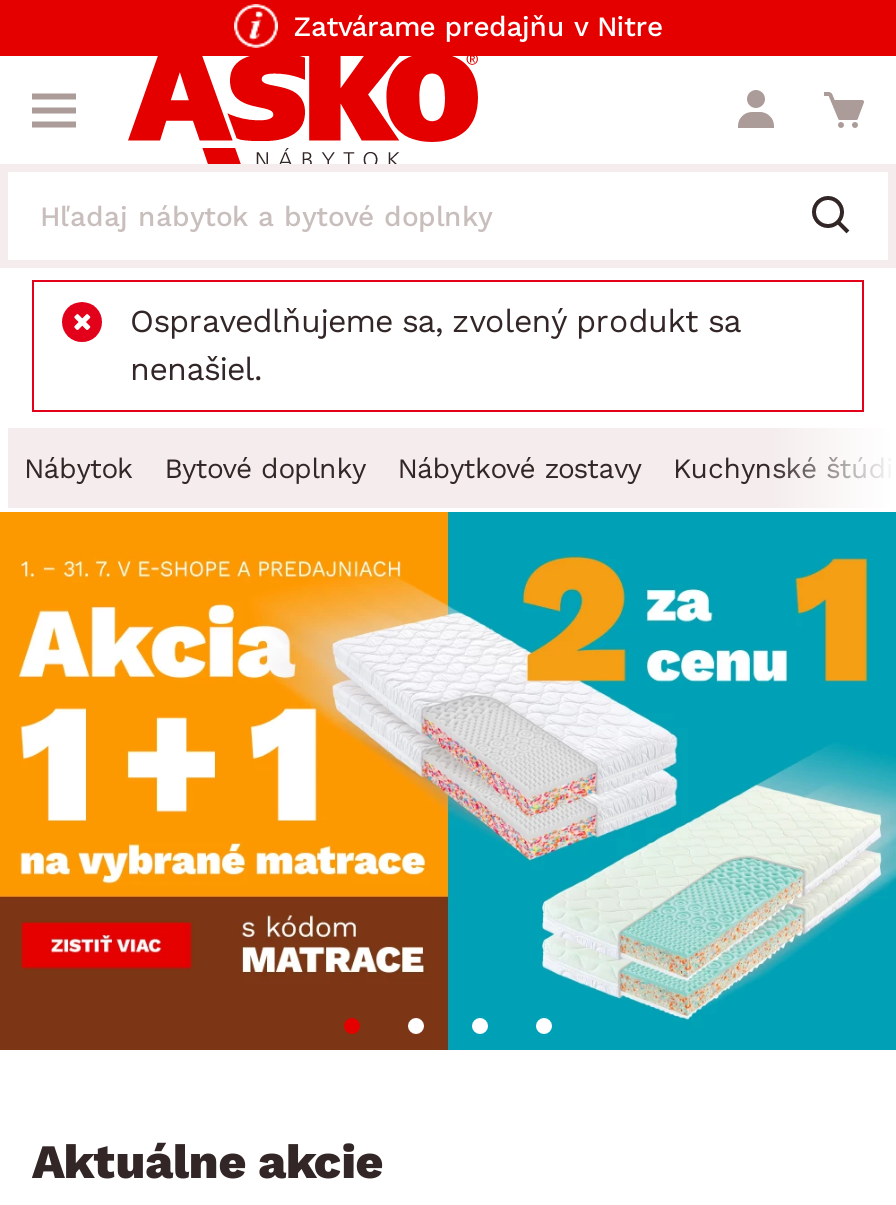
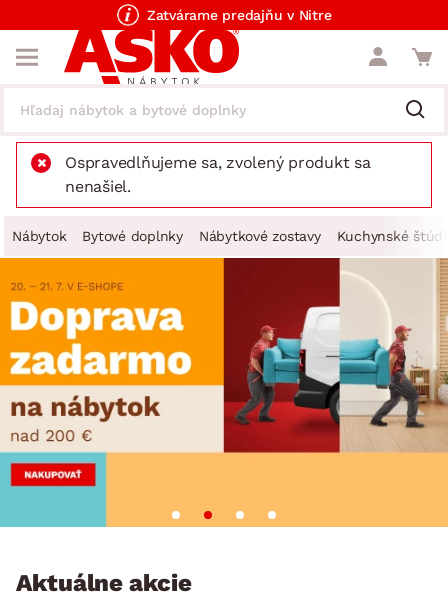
[6,510,890,1052] [image] -> [3,257,445,528] [image]

